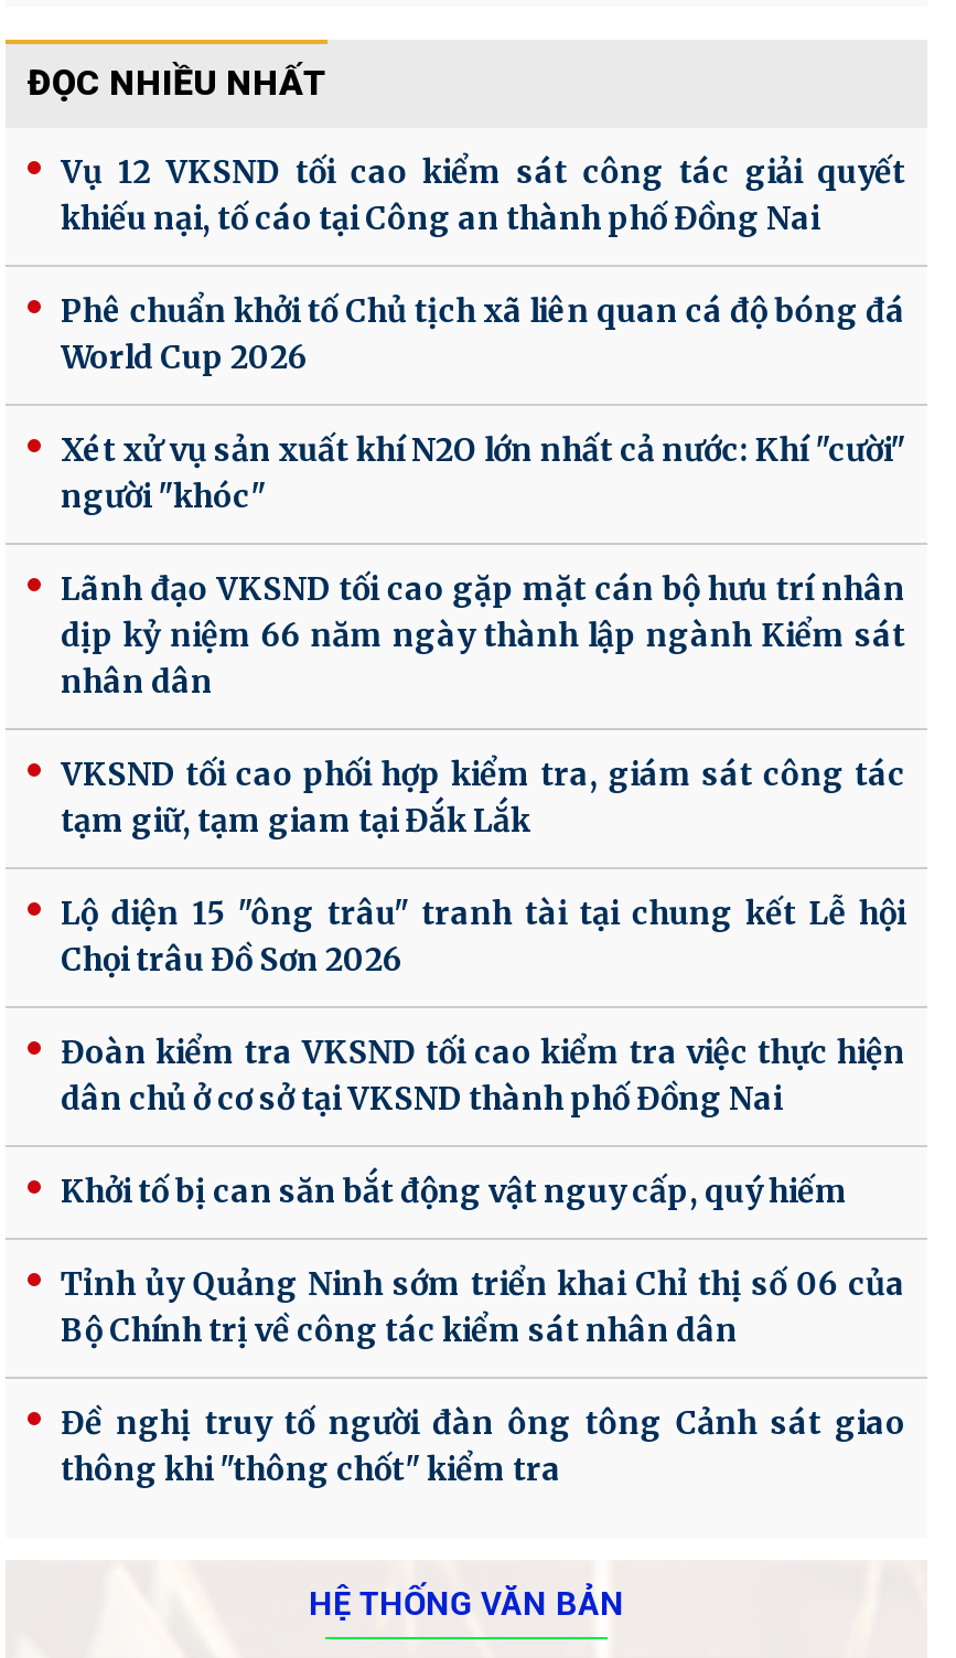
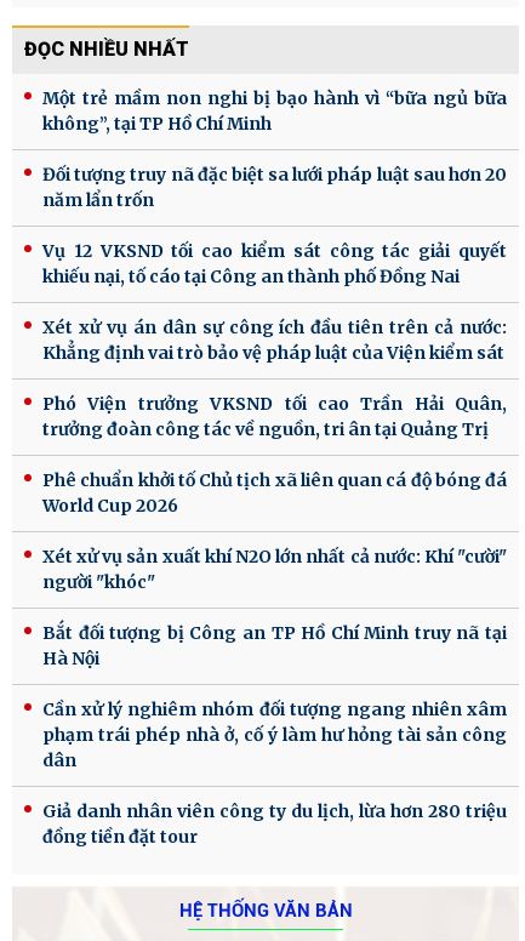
none -> [42,88,507,211] Một trẻ mầm non nghi bị bạo hành vì “bữa ngủ bữa | không”, tại TP Hồ Chí Minh | Đối tượng truy nã đặc biệt sa lưới pháp luật sau hơn 20 | năm lẩn trốn
moved [61,152,905,238] -> [42,241,507,288]: Vụ 12 VKSND tối cao kiểm sát công tác giải quyết | khiếu nại, tố cáo tại Công an thành phố Đồng Nai
none -> [42,317,507,441] Xét xử vụ án dân sự công ích đầu tiên trên cả nước: | Khẳng định vai trò bảo vệ pháp luật của Viện kiểm sát | Phó Viện trưởng VKSND tối cao Trần Hải Quân, | trưởng đoàn công tác về nguồn, tri ân tại Quảng Trị
moved [61,291,905,516] -> [42,470,507,593]: Phê chuẩn khởi tố Chủ tịch xã liên quan cá độ bóng đá | World Cup 2026 | Xét xử vụ sản xuất khí N2O lớn nhất cả nước: Khí "cười" | người "khóc"
[61,569,905,1489] Lãnh đạo VKSND tối cao gặp mặt cán bộ hưu trí nhân | dịp kỷ niệm 66 năm ngày thành lập ngành Kiểm sát | nhân dân | VKSND tối cao phối hợp kiểm tra, giám sát công tác | tạm giữ, tạm giam tại Đắk Lắk | Lộ diện 15 "ông trâu" tranh tài tại chung kết Lễ hội | Chọi trâu Đồ Sơn 2026 | Đoàn kiểm tra VKSND tối cao kiểm tra việc thực hiện | dân chủ ở cơ sở tại VKSND thành phố Đồng Nai | Khởi tố bị can săn bắt động vật nguy cấp, quý hiếm | Tỉnh ủy Quảng Ninh sớm triển khai Chỉ thị số 06 của | Bộ Chính trị về công tác kiểm sát nhân dân | Đề nghị truy tố người đàn ông tông Cảnh sát giao | thông khi "thông chốt" kiểm tra -> [42,623,507,848] Bắt đối tượng bị Công an TP Hồ Chí Minh truy nã tại | Hà Nội | Cần xử lý nghiêm nhóm đối tượng ngang nhiên xâm | phạm trái phép nhà ở, cố ý làm hư hỏng tài sản công | dân | Giả danh nhân viên công ty du lịch, lừa hơn 280 triệu | đồng tiền đặt tour

